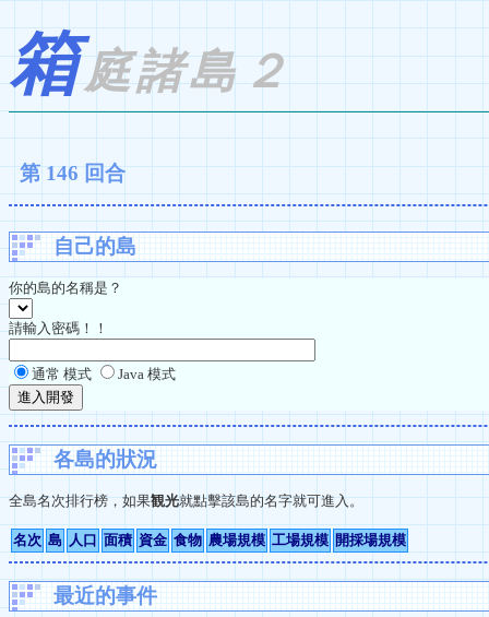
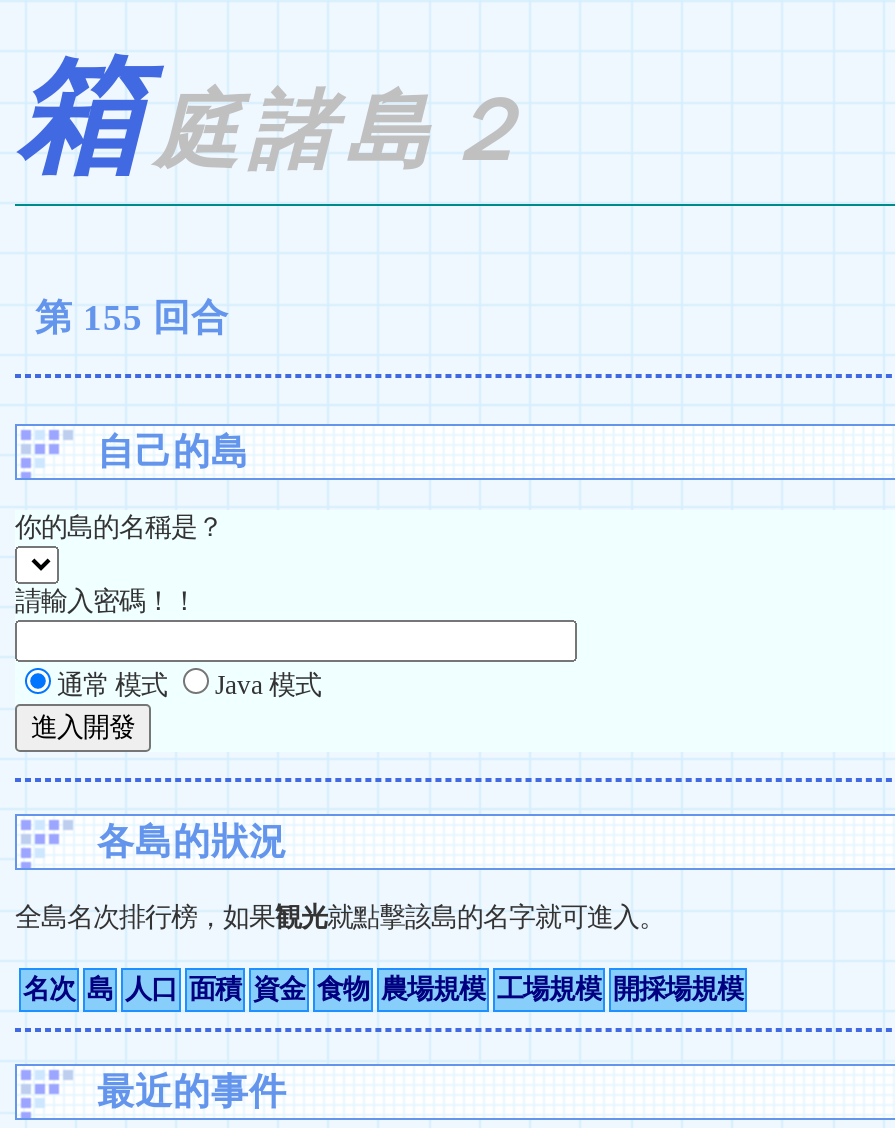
[20,162,126,184] 第 146 回合 -> [35,296,229,338] 第 155 回合

